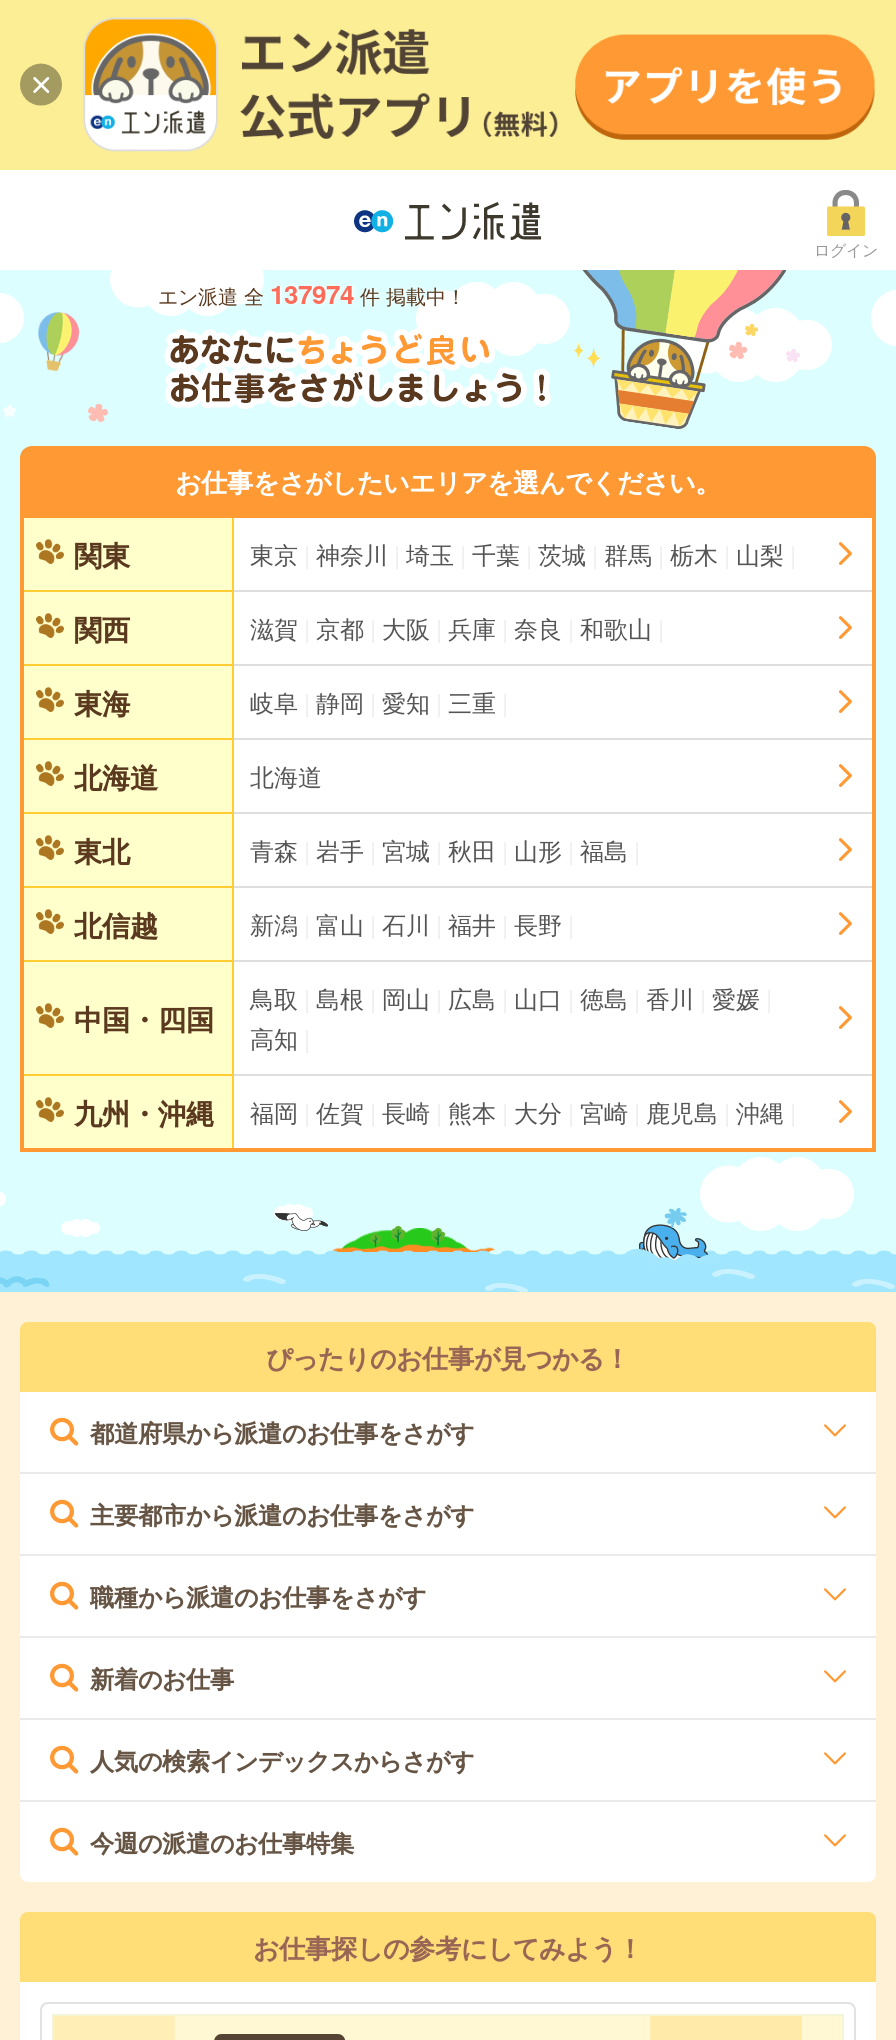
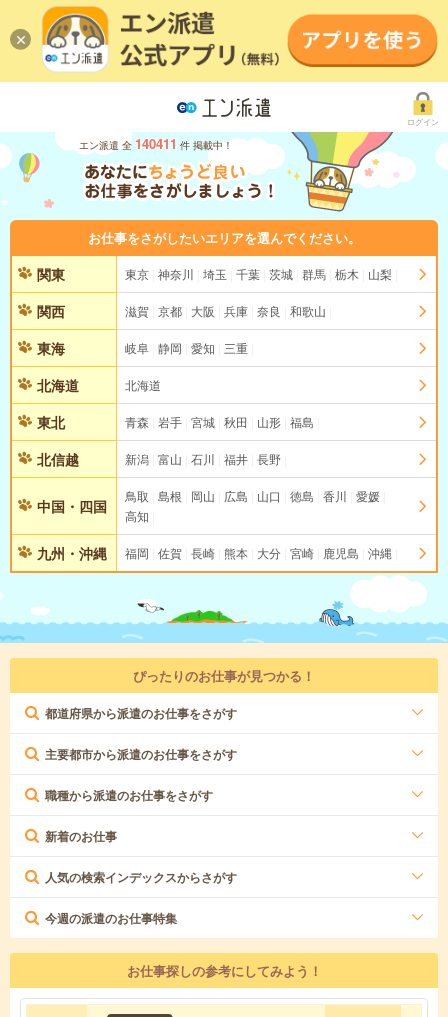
[158,275,466,313] エン派遣 全 137974 件 掲載中！ -> [79,134,233,153] エン派遣 全 140411 件 掲載中！

